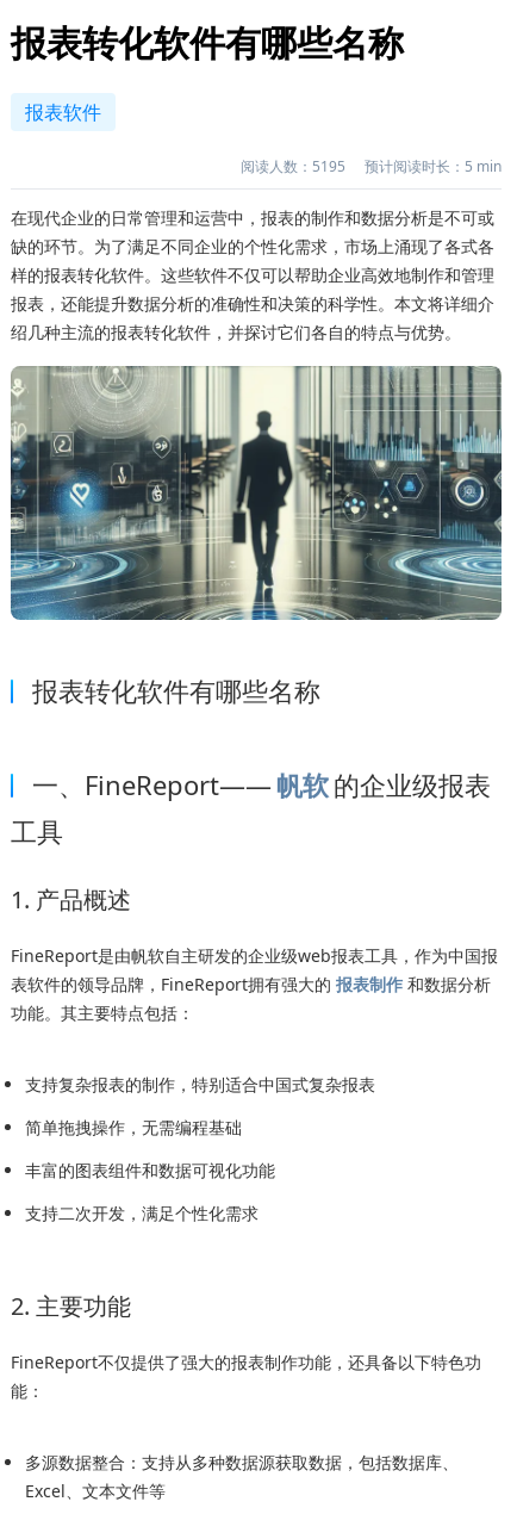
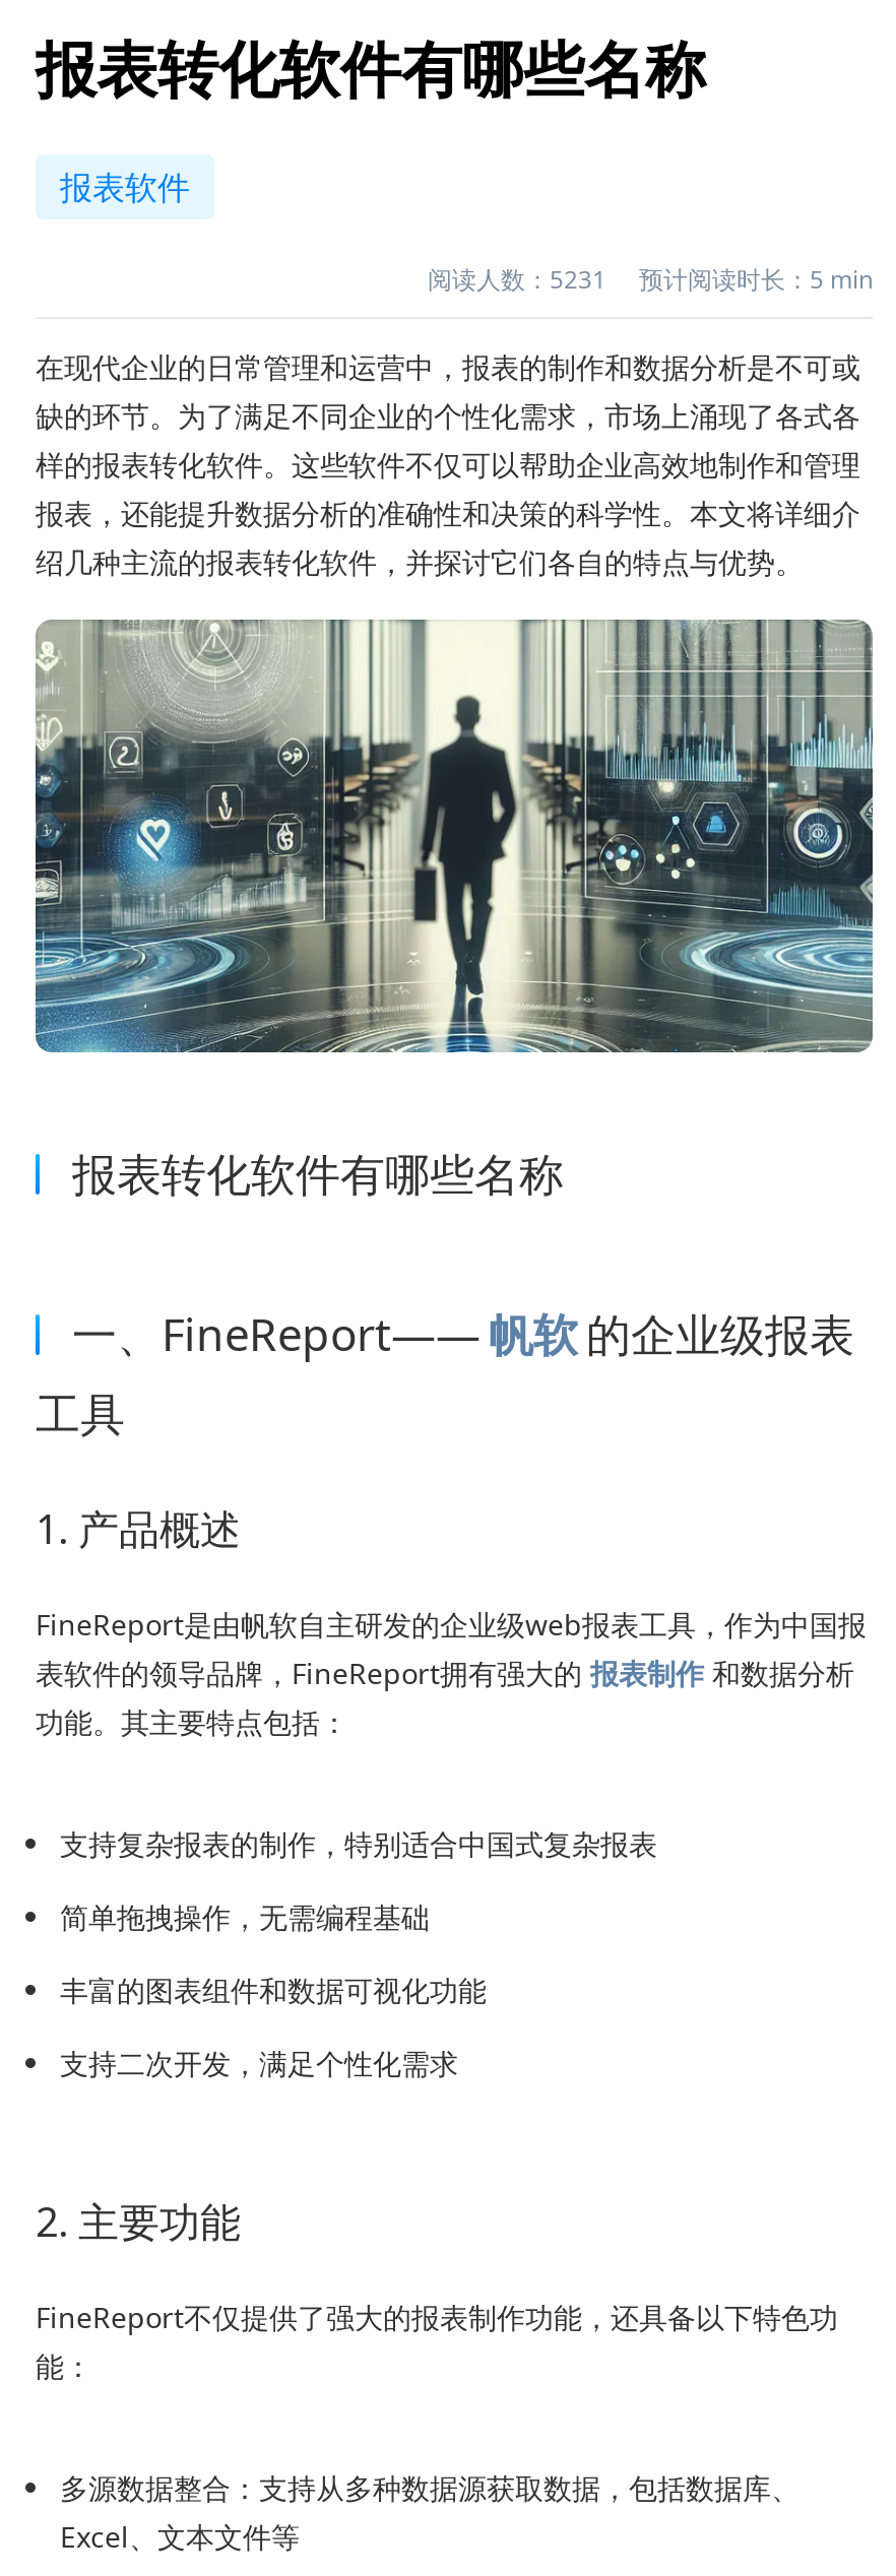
[241,156,502,176] 阅读人数：5195 预计阅读时长：5 min -> [428,262,873,297] 阅读人数：5231 预计阅读时长：5 min

